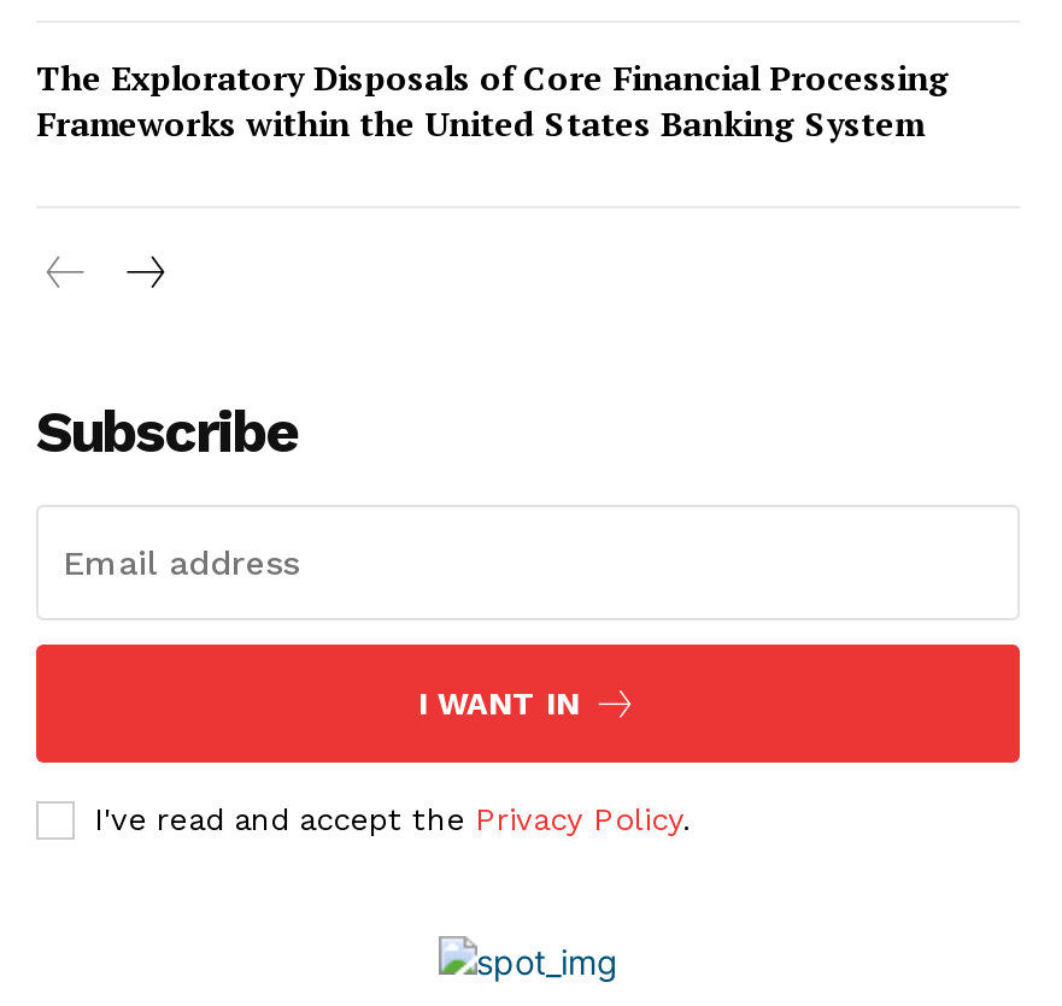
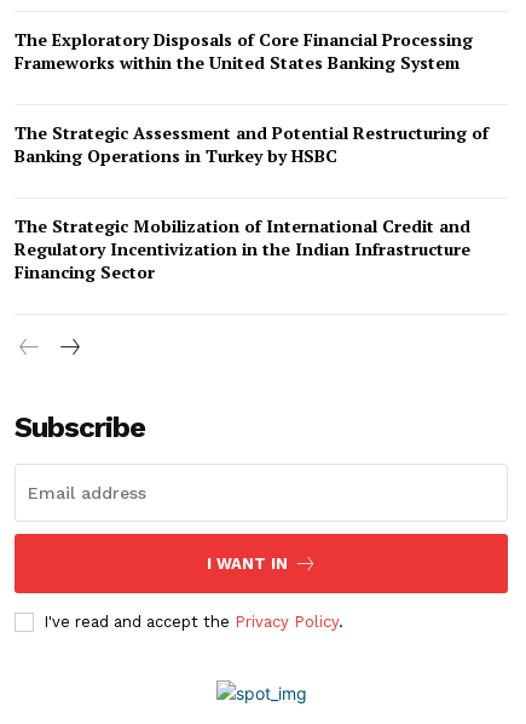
none -> [15,121,489,284] The Strategic Assessment and Potential Restructuring of | Banking Operations in Turkey by HSBC | The Strategic Mobilization of International Credit and | Regulatory Incentivization in the Indian Infrastructure | Financing Sector

